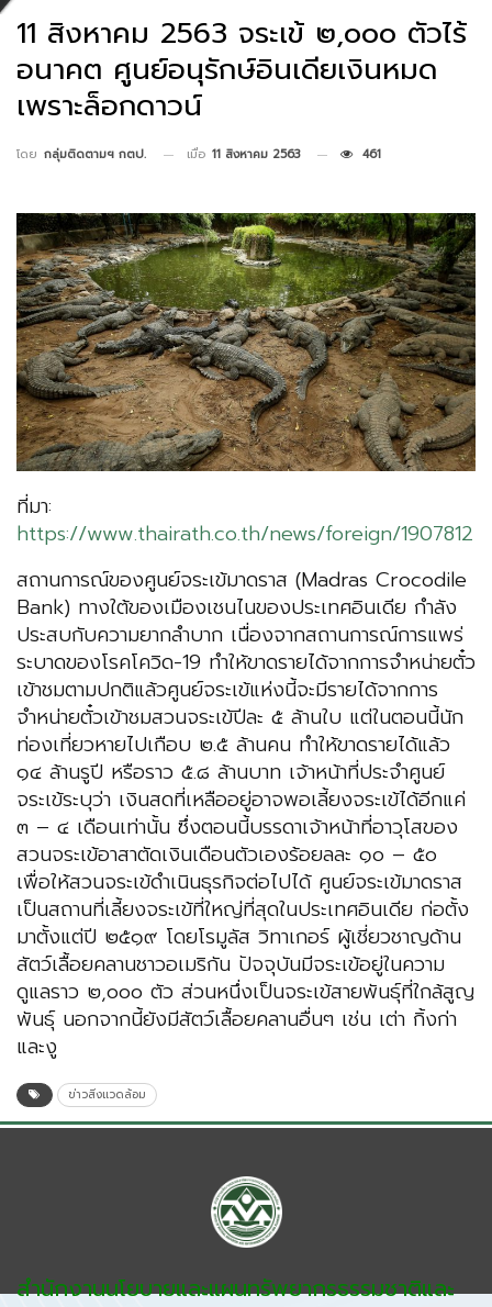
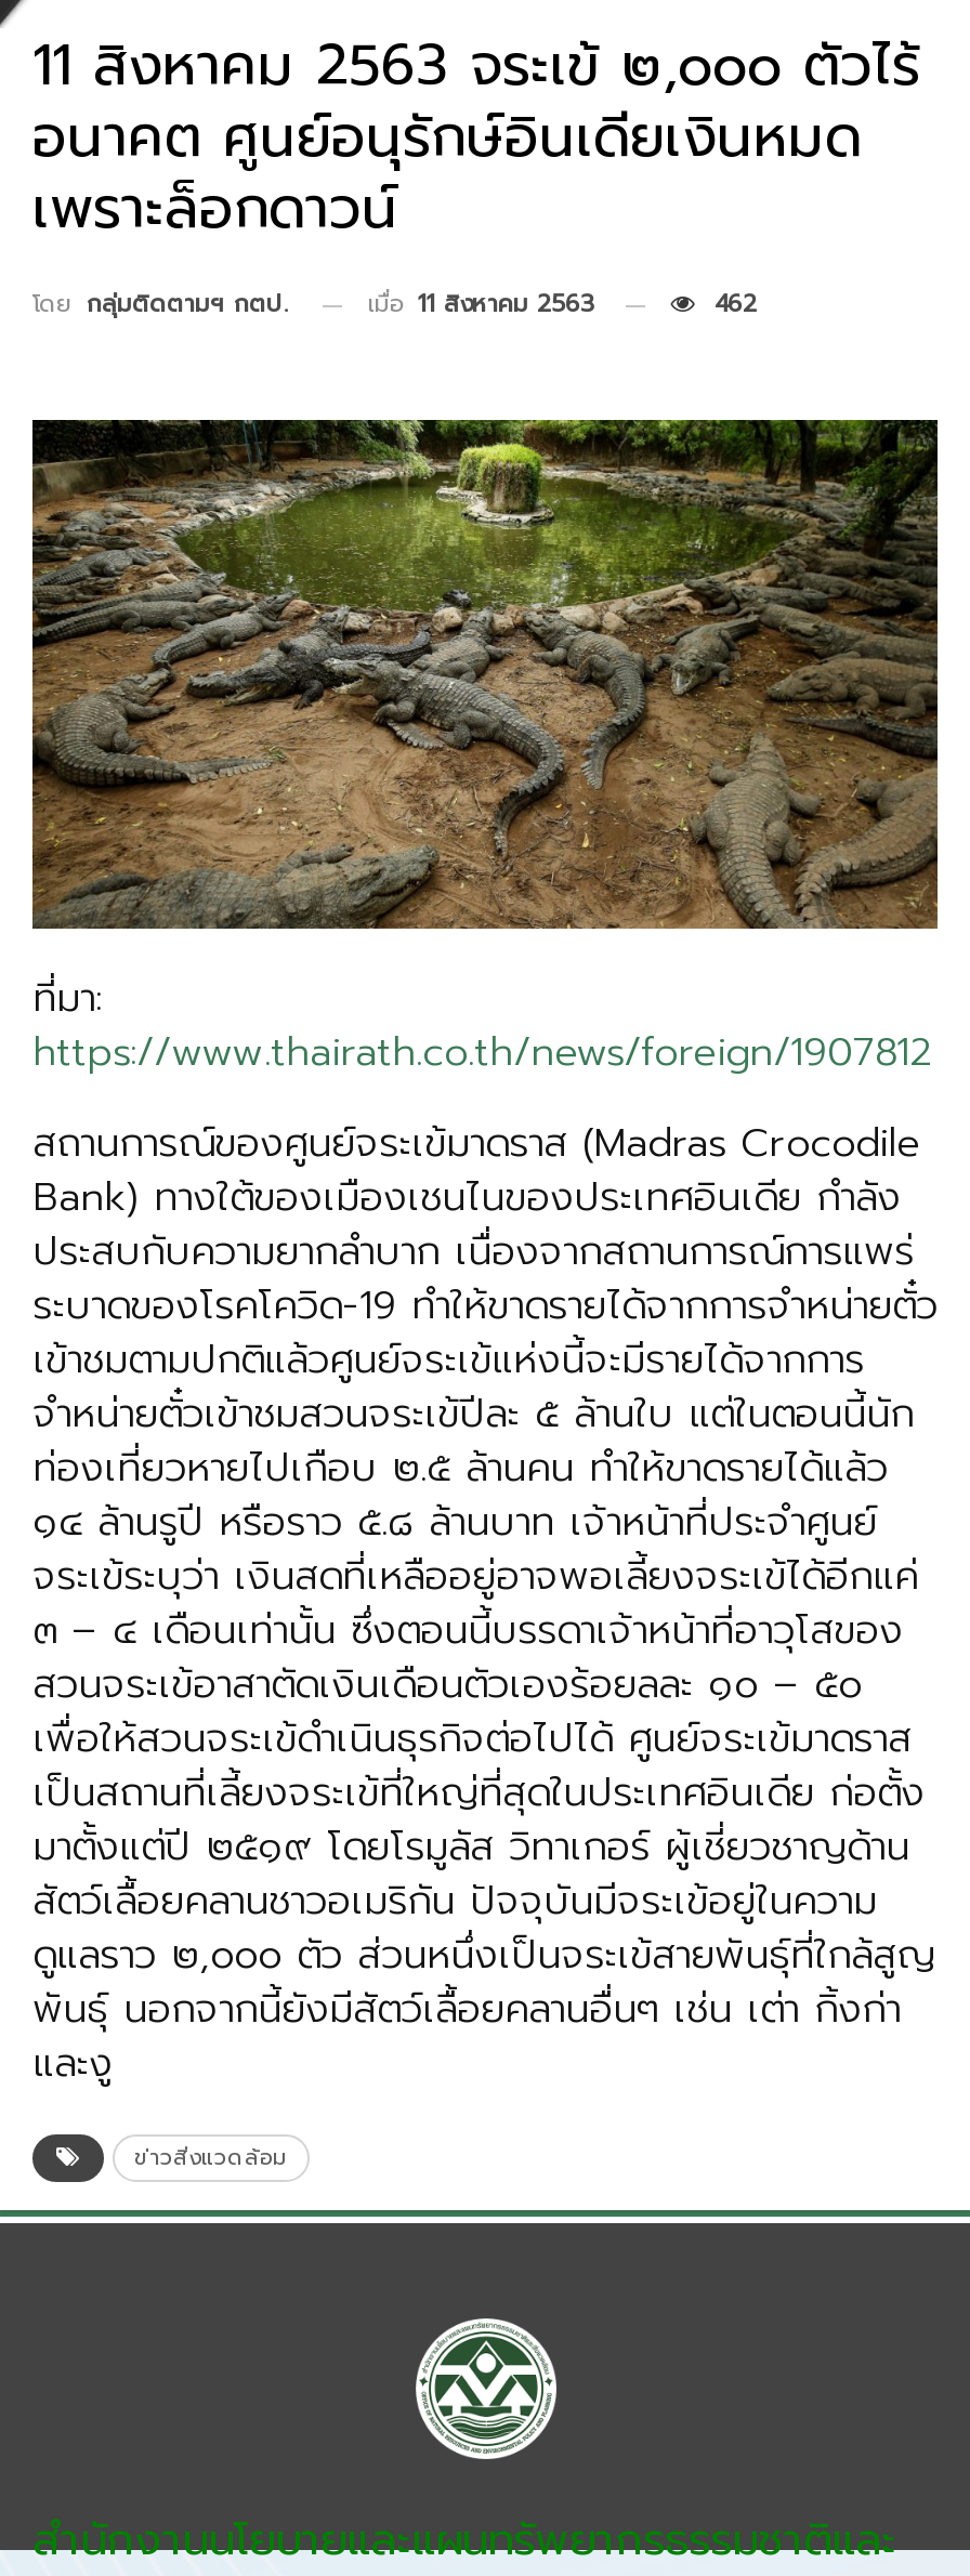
[362,145,381,164] 461 -> [715,286,758,323] 462

